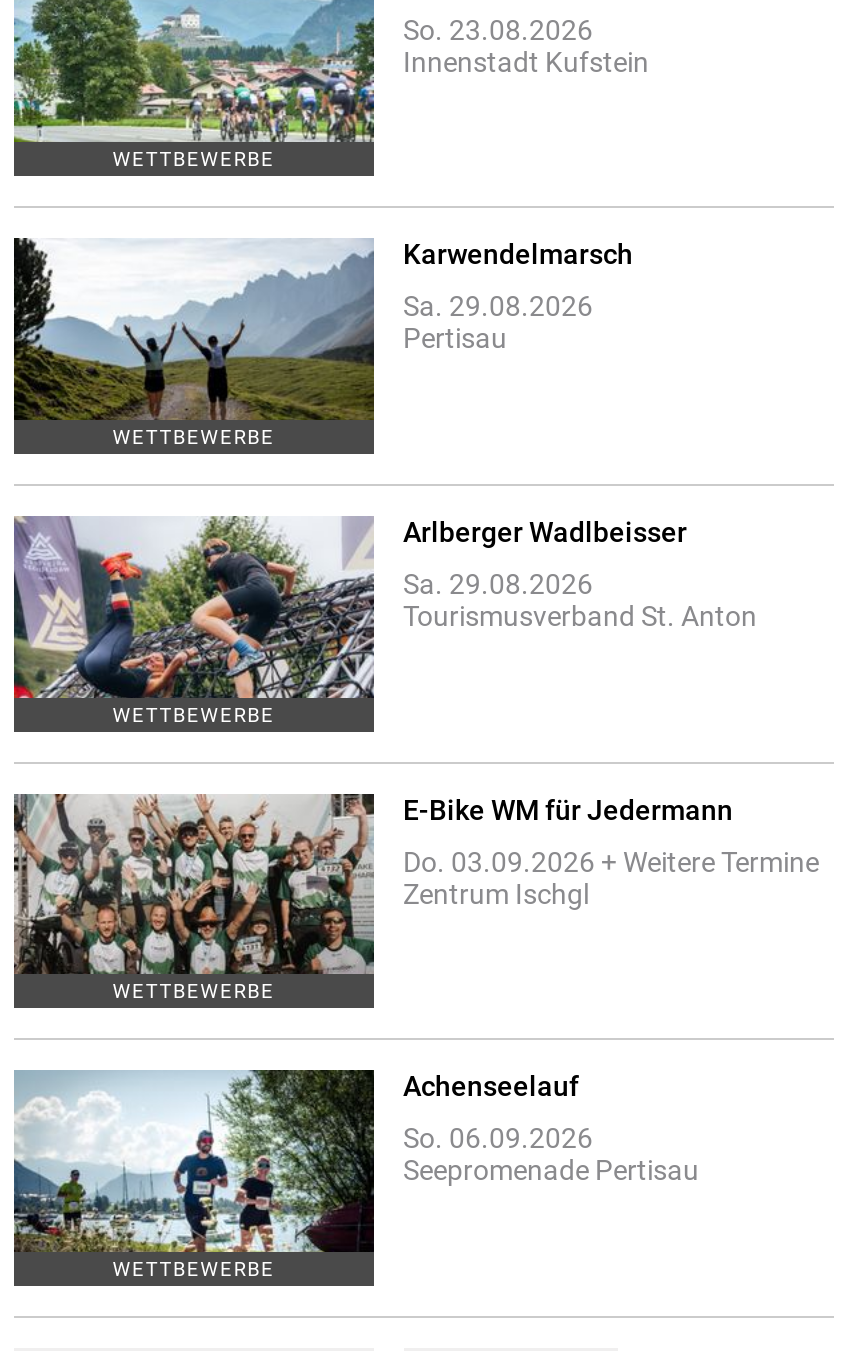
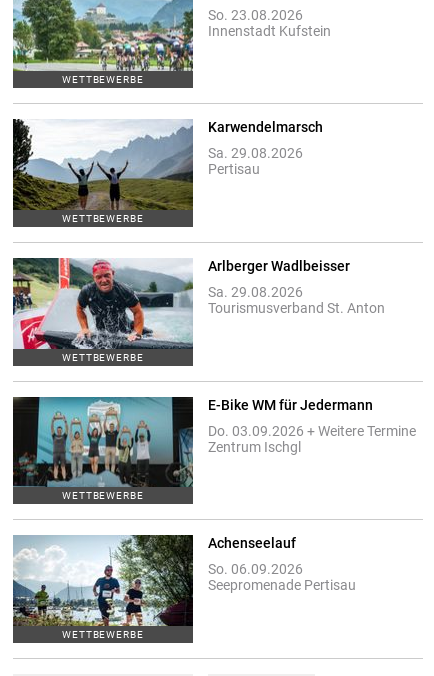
[12,514,374,700] [image] -> [12,257,193,350] [image]
[12,792,374,976] [image] -> [12,396,194,488] [image]

